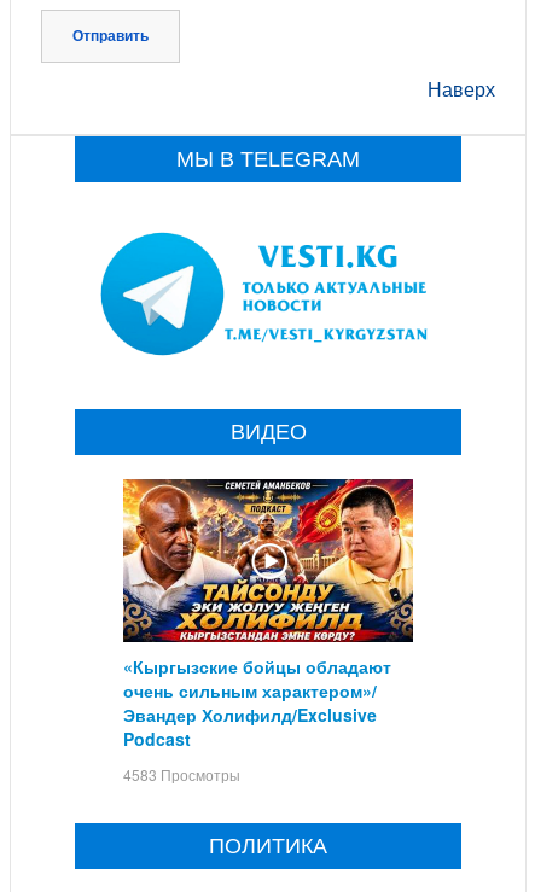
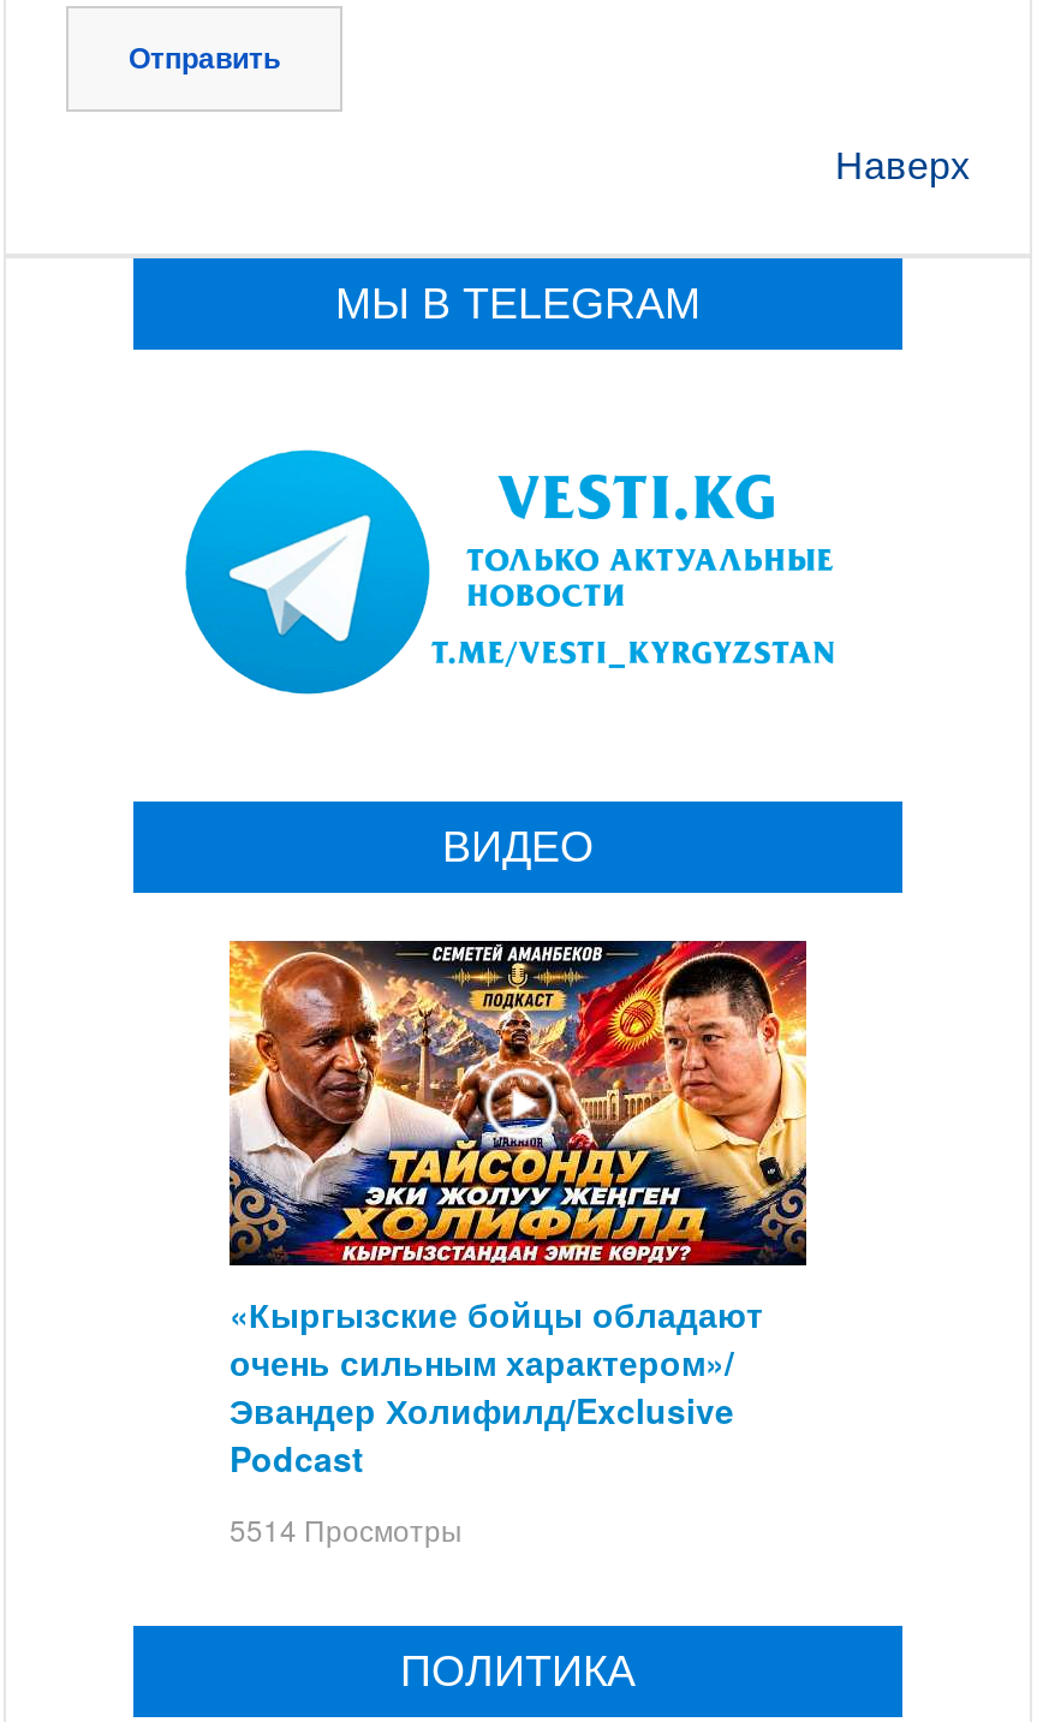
[123,764,240,784] 4583 Просмотры -> [230,1508,463,1548] 5514 Просмотры

